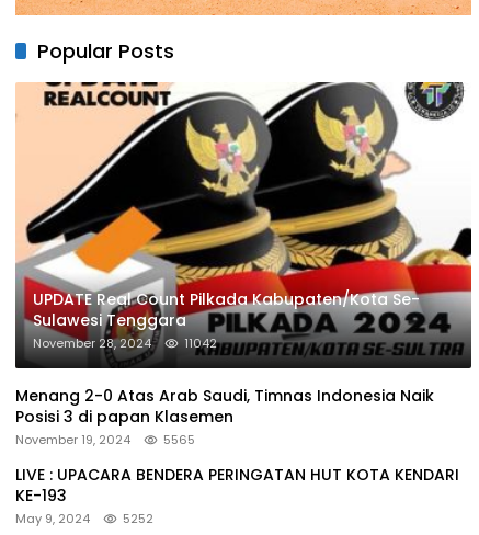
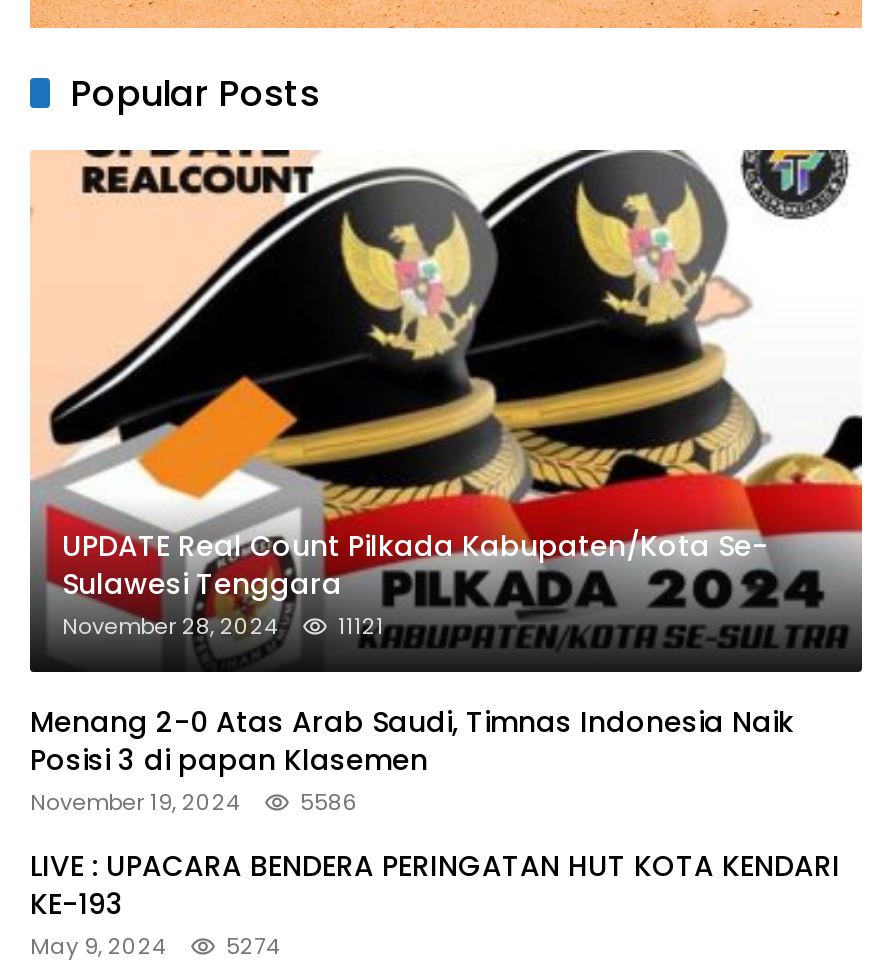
[33,334,217,352] November 28, 2024 11042 -> [62,610,384,642] November 28, 2024 11121
[15,431,195,449] November 19, 2024 5565 -> [30,786,358,818] November 19, 2024 5586
[15,510,153,527] May 9, 2024 5252 -> [30,930,280,962] May 9, 2024 5274

